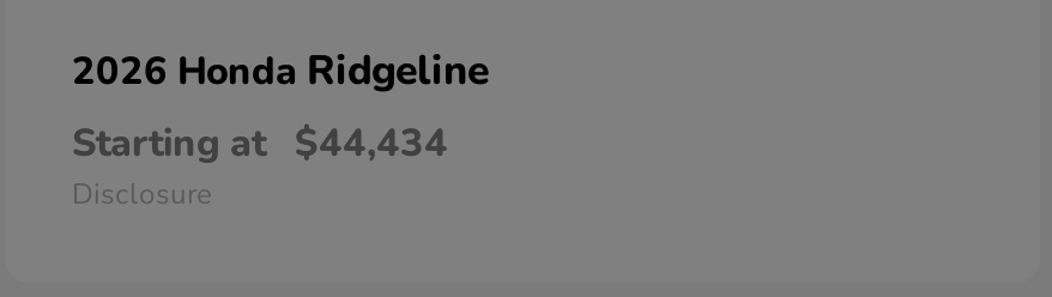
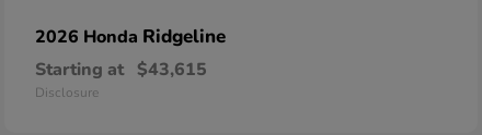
[72,117,448,169] Starting at $44,434 -> [35,57,207,81] Starting at $43,615

